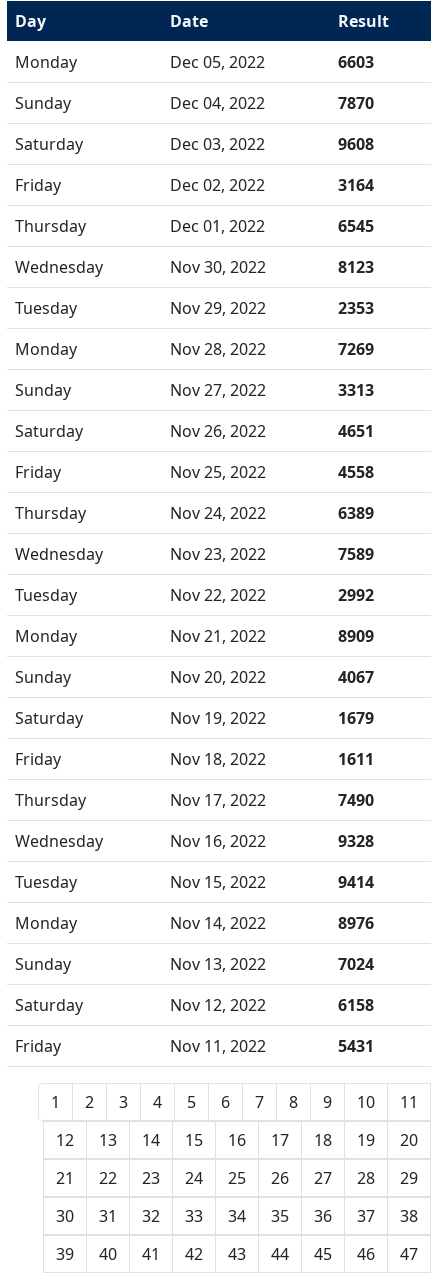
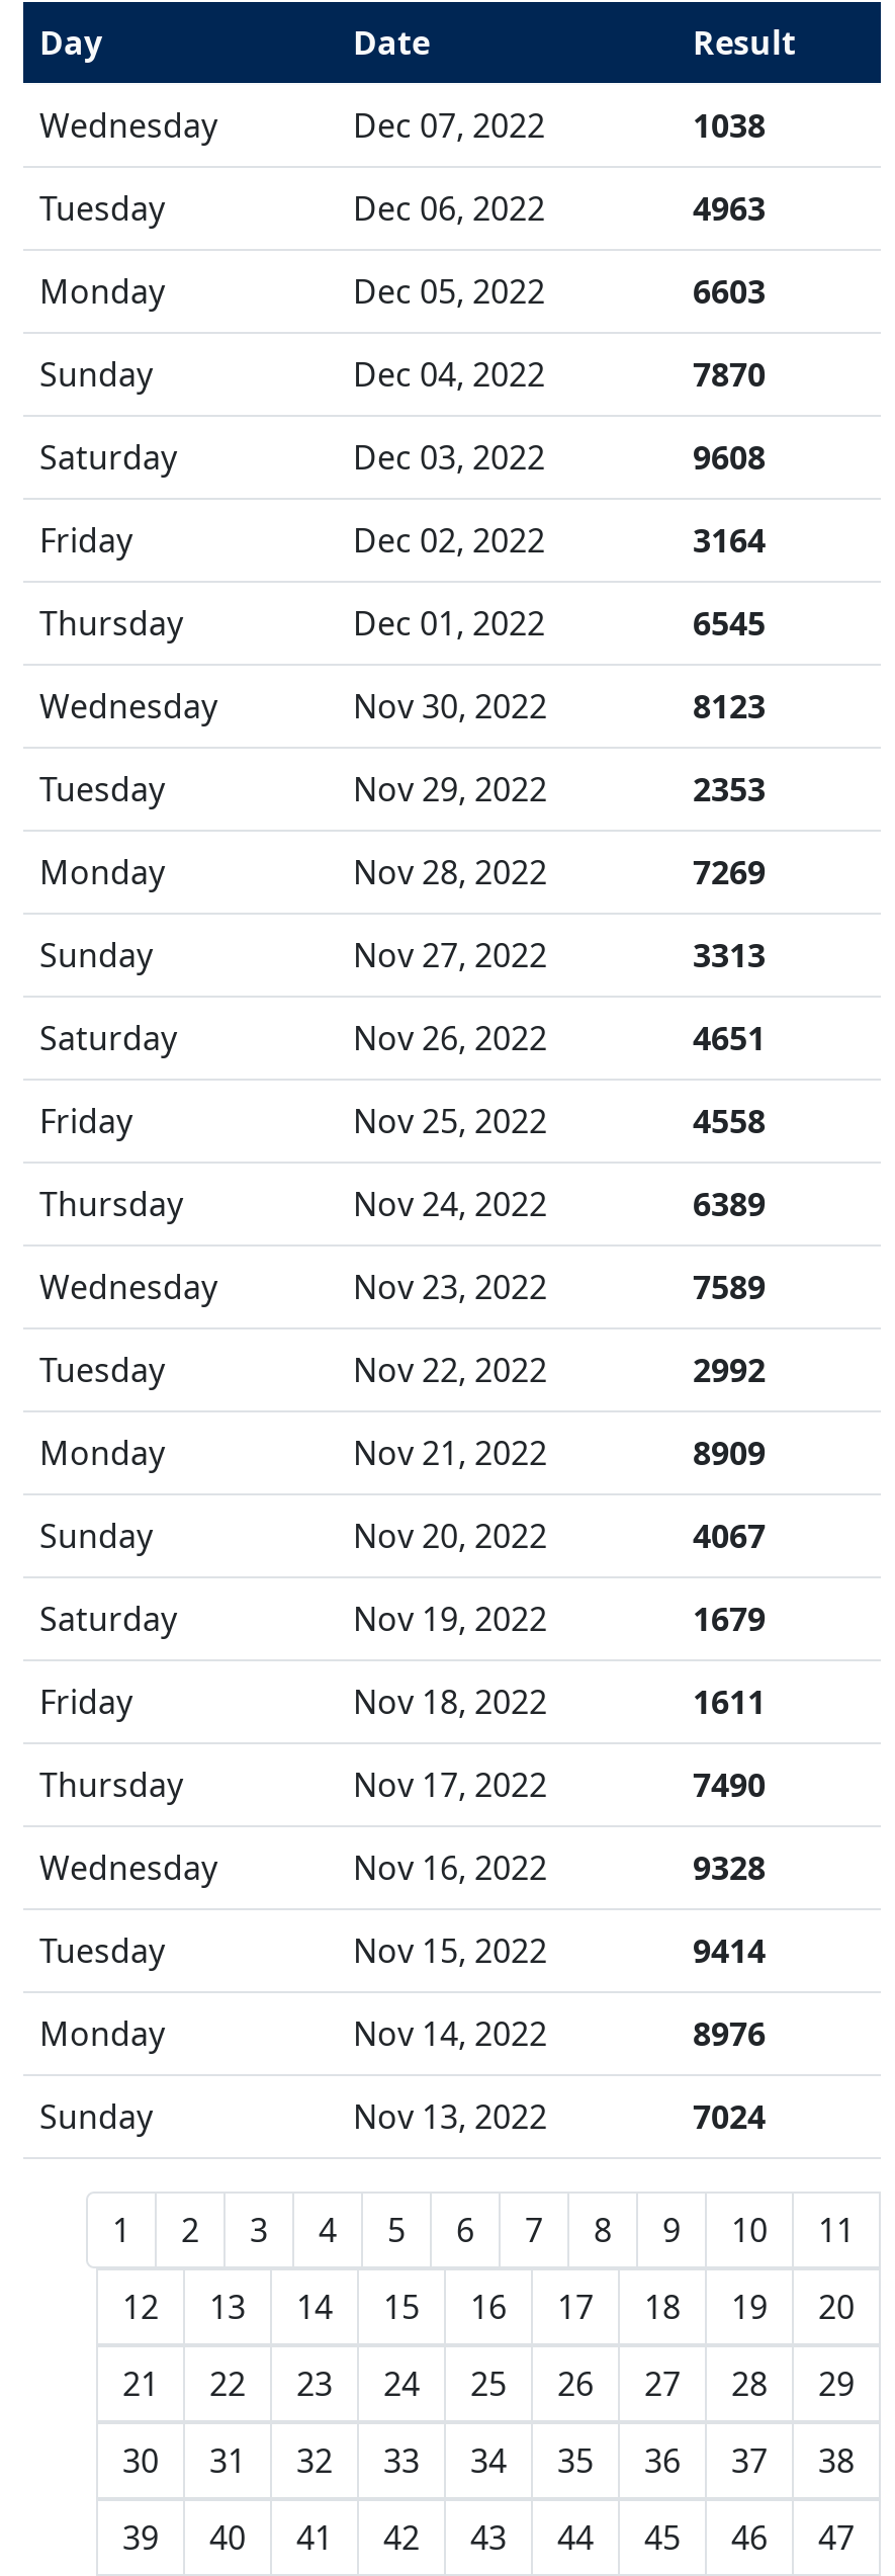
none -> [39,103,766,231] Wednesday | Dec 07, 2022 | 1038 | Tuesday | Dec 06, 2022 | 4963
moved [15,51,374,975] -> [39,269,766,2139]: Monday | Dec 05, 2022 | 6603 | ... | Nov 13, 2022 | 7024
[15,994,374,1057] Saturday | Nov 12, 2022 | 6158 | Friday | Nov 11, 2022 | 5431 -> none

